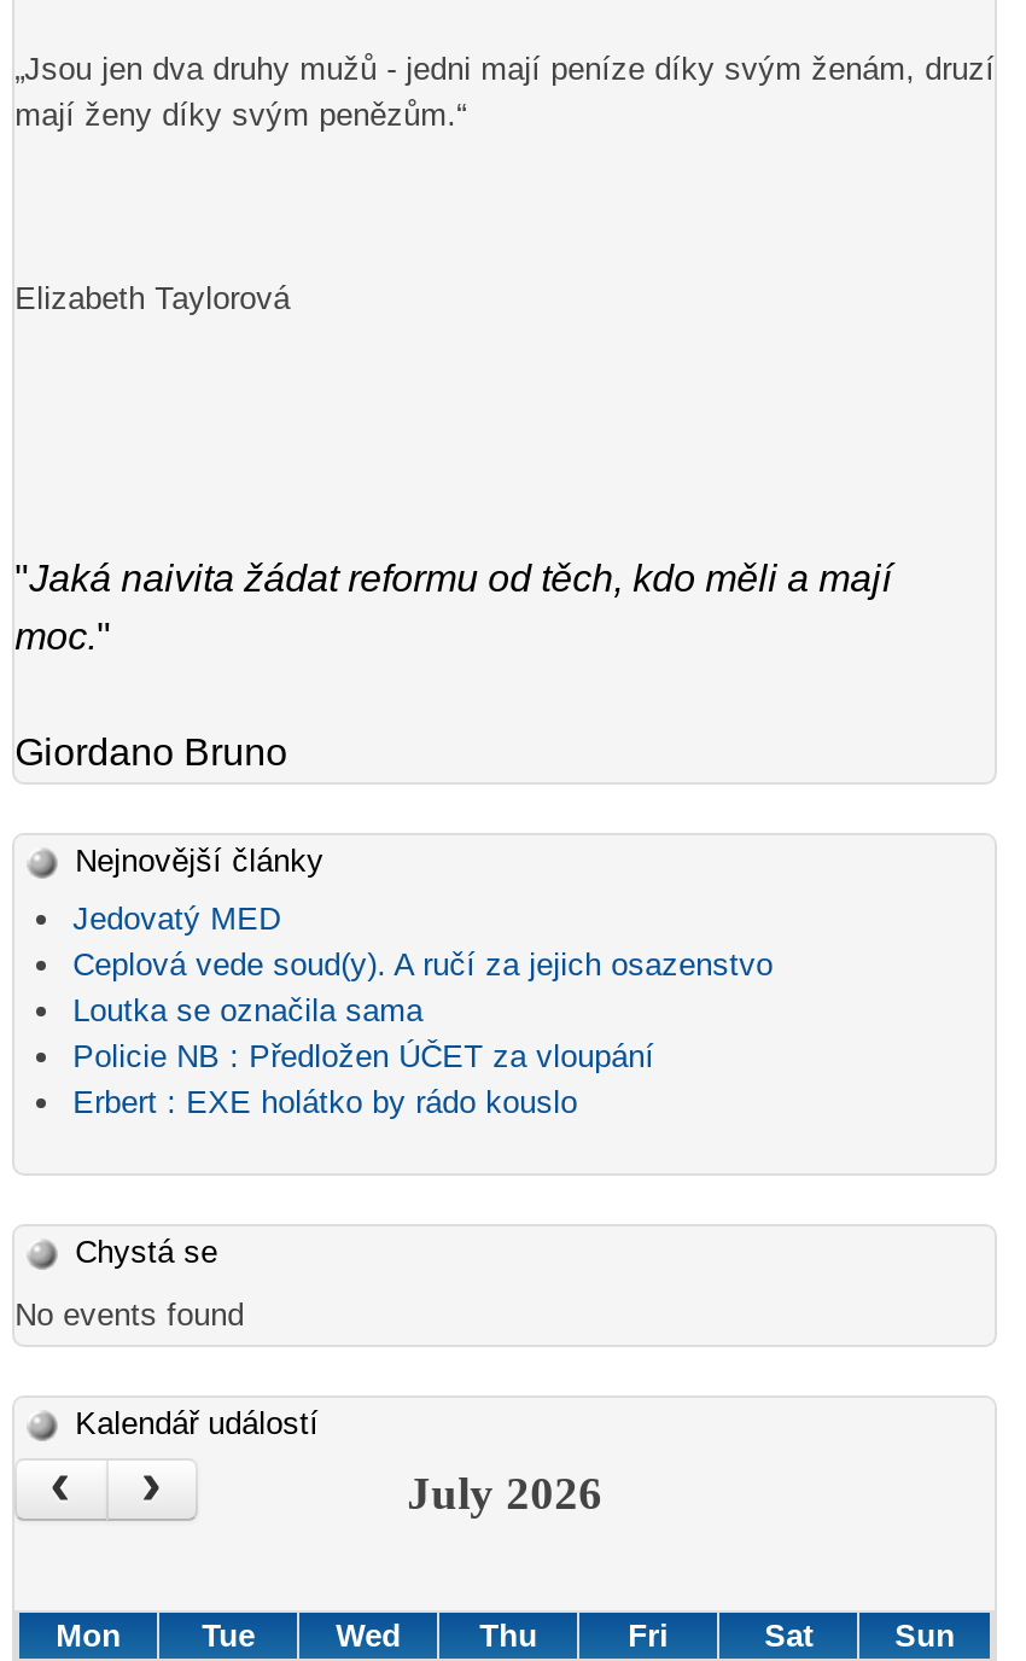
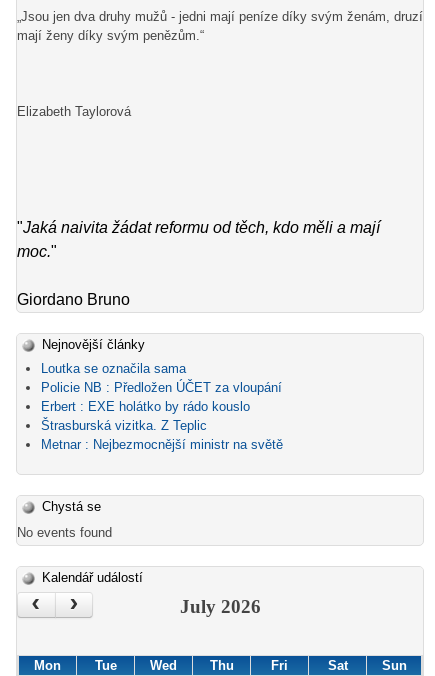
[73,902,773,984] Jedovatý MED | Ceplová vede soud(y). A ručí za jejich osazenstvo -> none
moved [73,993,655,1121] -> [41,361,282,414]: Loutka se označila sama | Policie NB : Předložen ÚČET za vloupání | Erbert : EXE holátko by rádo kouslo
none -> [41,418,283,452] Štrasburská vizitka. Z Teplic | Metnar : Nejbezmocnější ministr na světě

